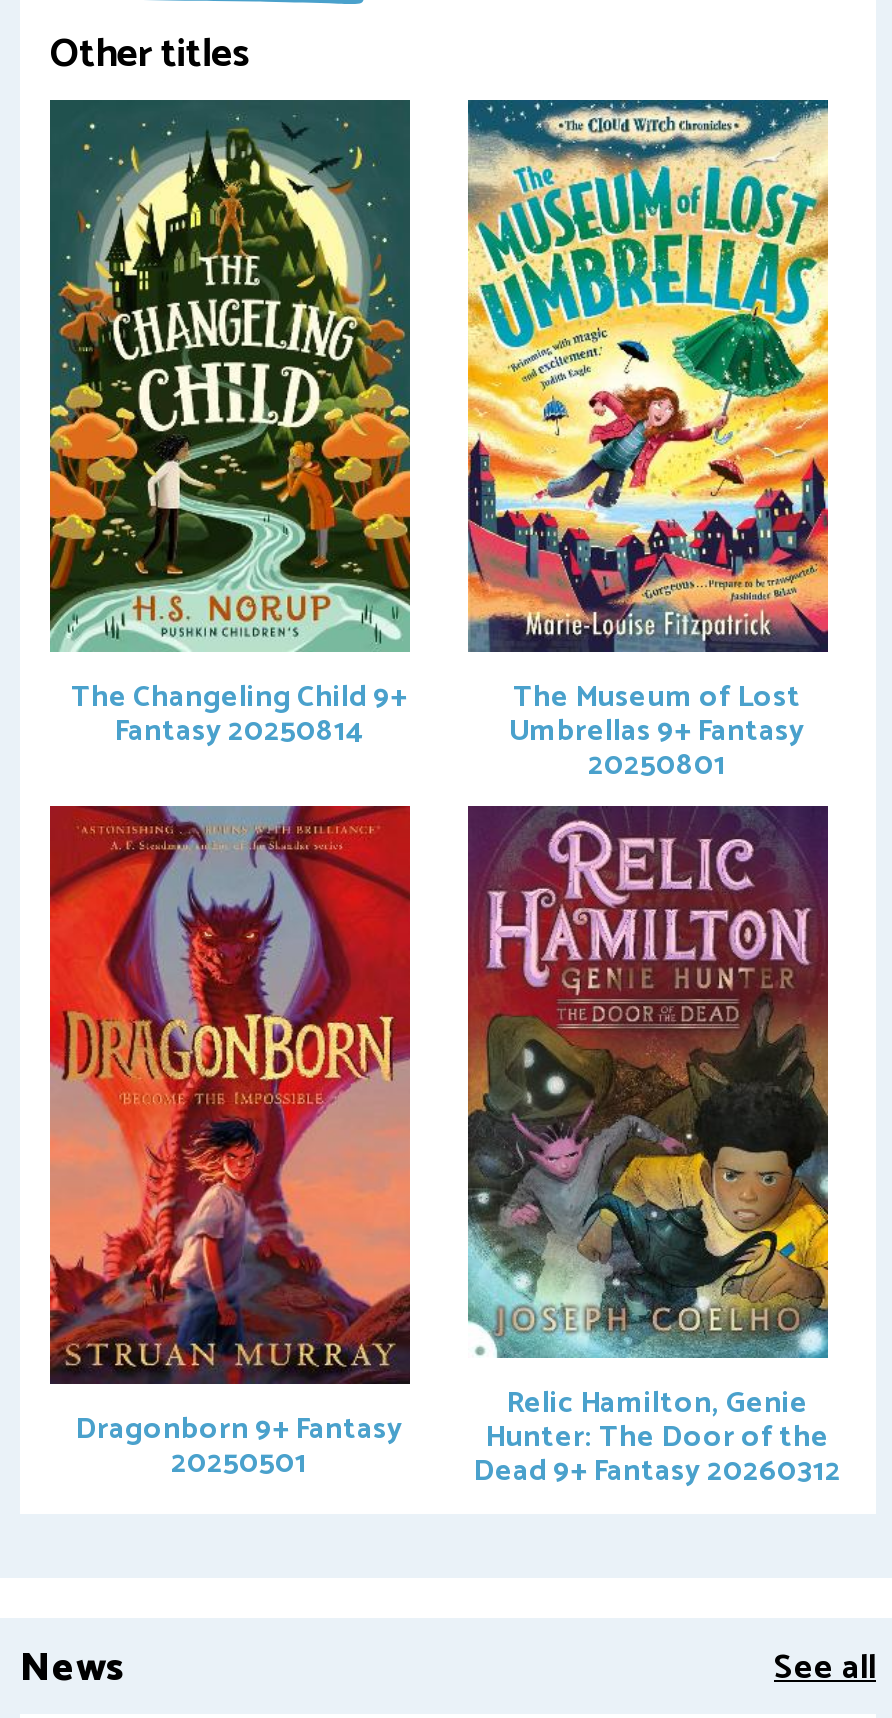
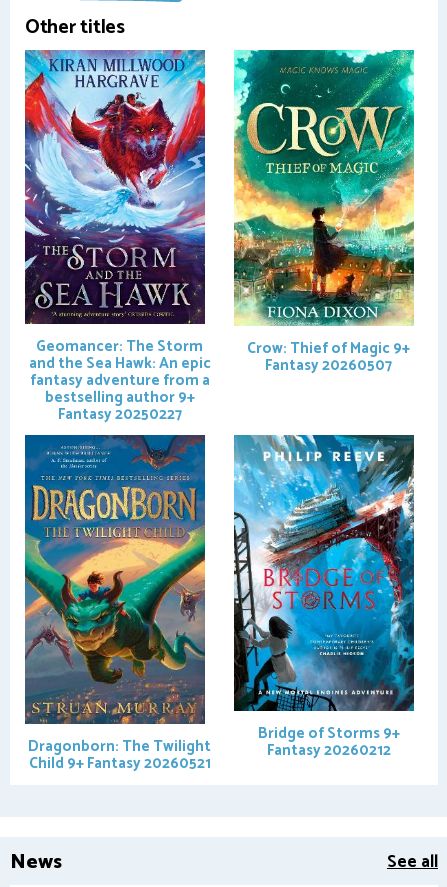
[48,98,412,756] [image] | The Changeling Child 9+ | Fantasy 20250814 -> [24,49,210,427] [image] | Geomancer: The Storm | and the Sea Hawk: An epic | fantasy adventure from a | bestselling author9+ | Fantasy 20250227
[466,98,830,790] [image] | The Museum of Lost | Umbrellas9+ Fantasy | 20250801 -> [233,49,415,378] [image] | Crow: Thief of Magic 9+ | Fantasy 20260507
[48,804,412,1488] [image] | Dragonborn 9+ Fantasy | 20250501 -> [24,431,211,776] [image] | Dragonborn: The Twilight | Child9+ Fantasy 20260521
[466,804,841,1495] [image] | Relic Hamilton, Genie | Hunter: The Door of the | Dead9+ Fantasy 20260312 -> [233,431,415,763] [image] | Bridge of Storms9+ | Fantasy 20260212

